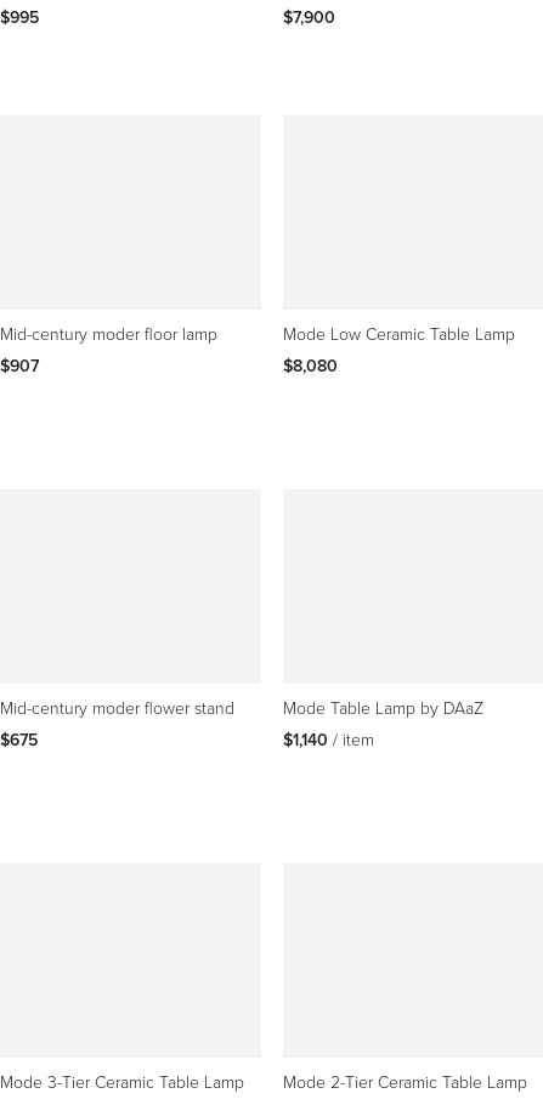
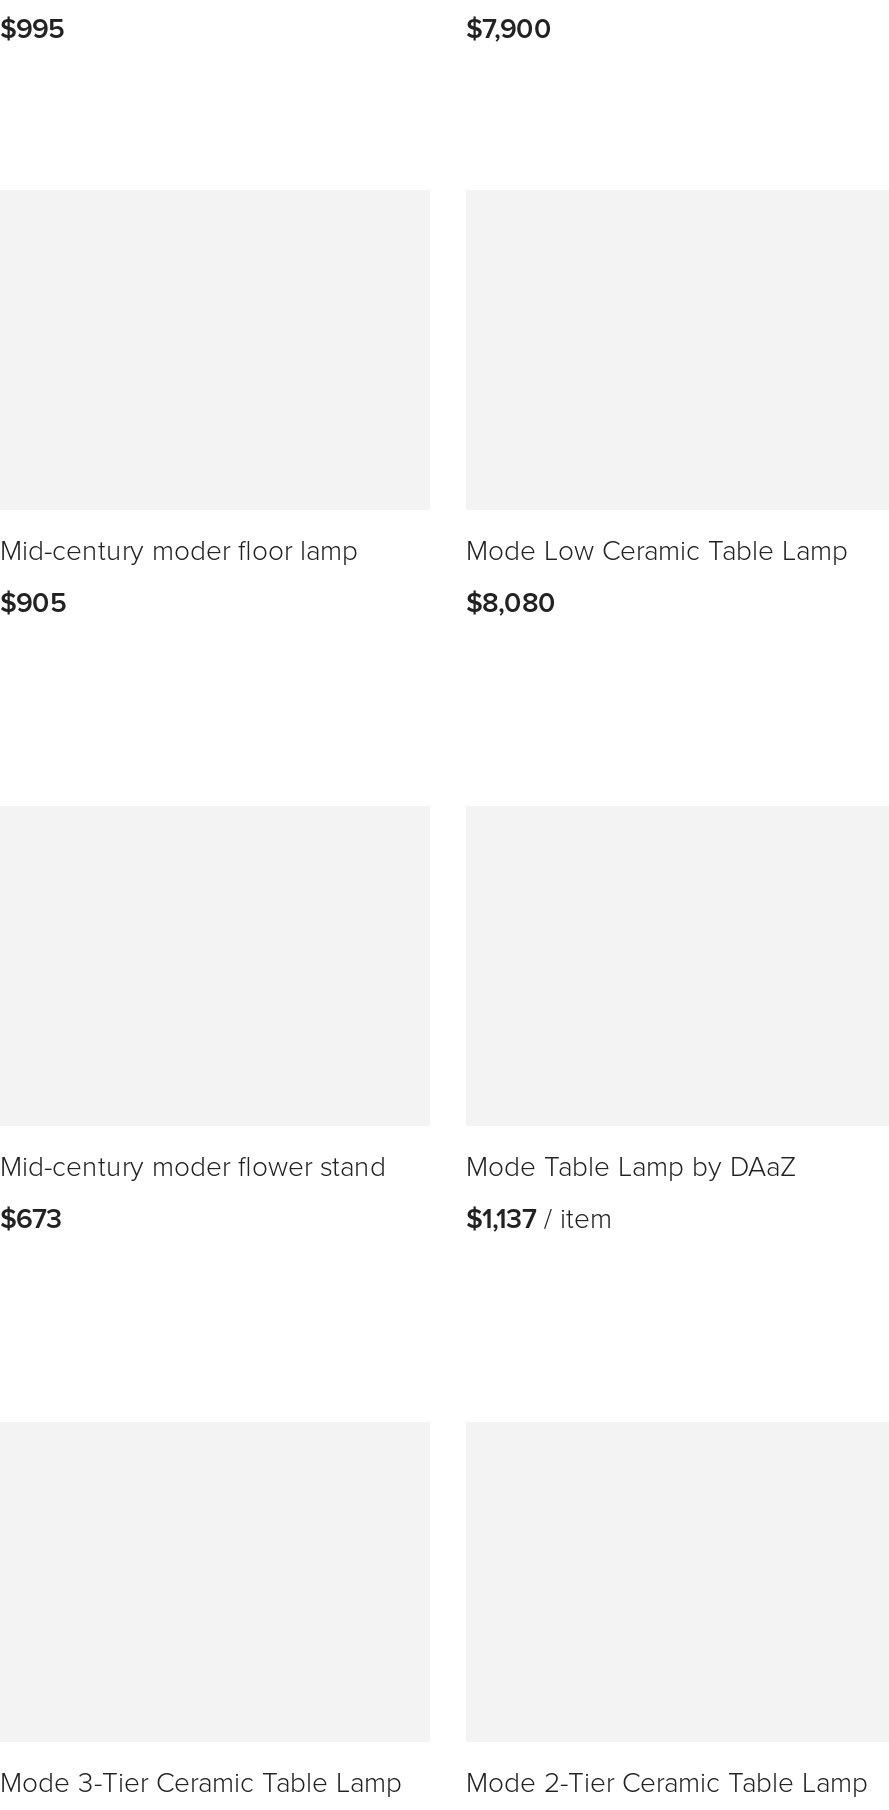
[0,353,39,378] $907 -> [0,582,66,622] $905
[0,727,38,752] $675 -> [0,1198,62,1238] $673
[283,727,374,752] $1,140 / item -> [466,1198,612,1238] $1,137 / item

